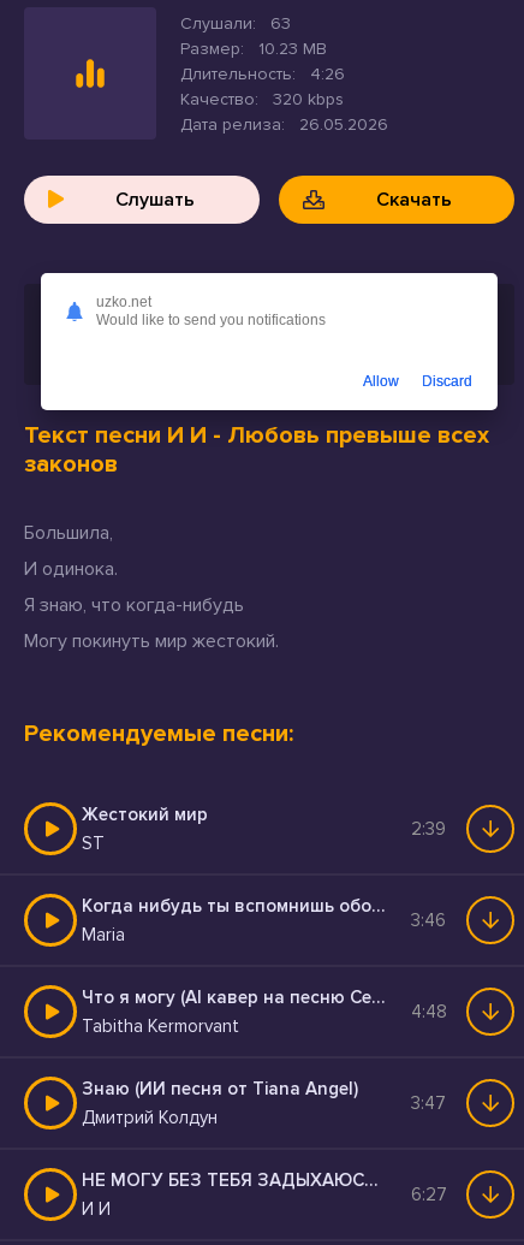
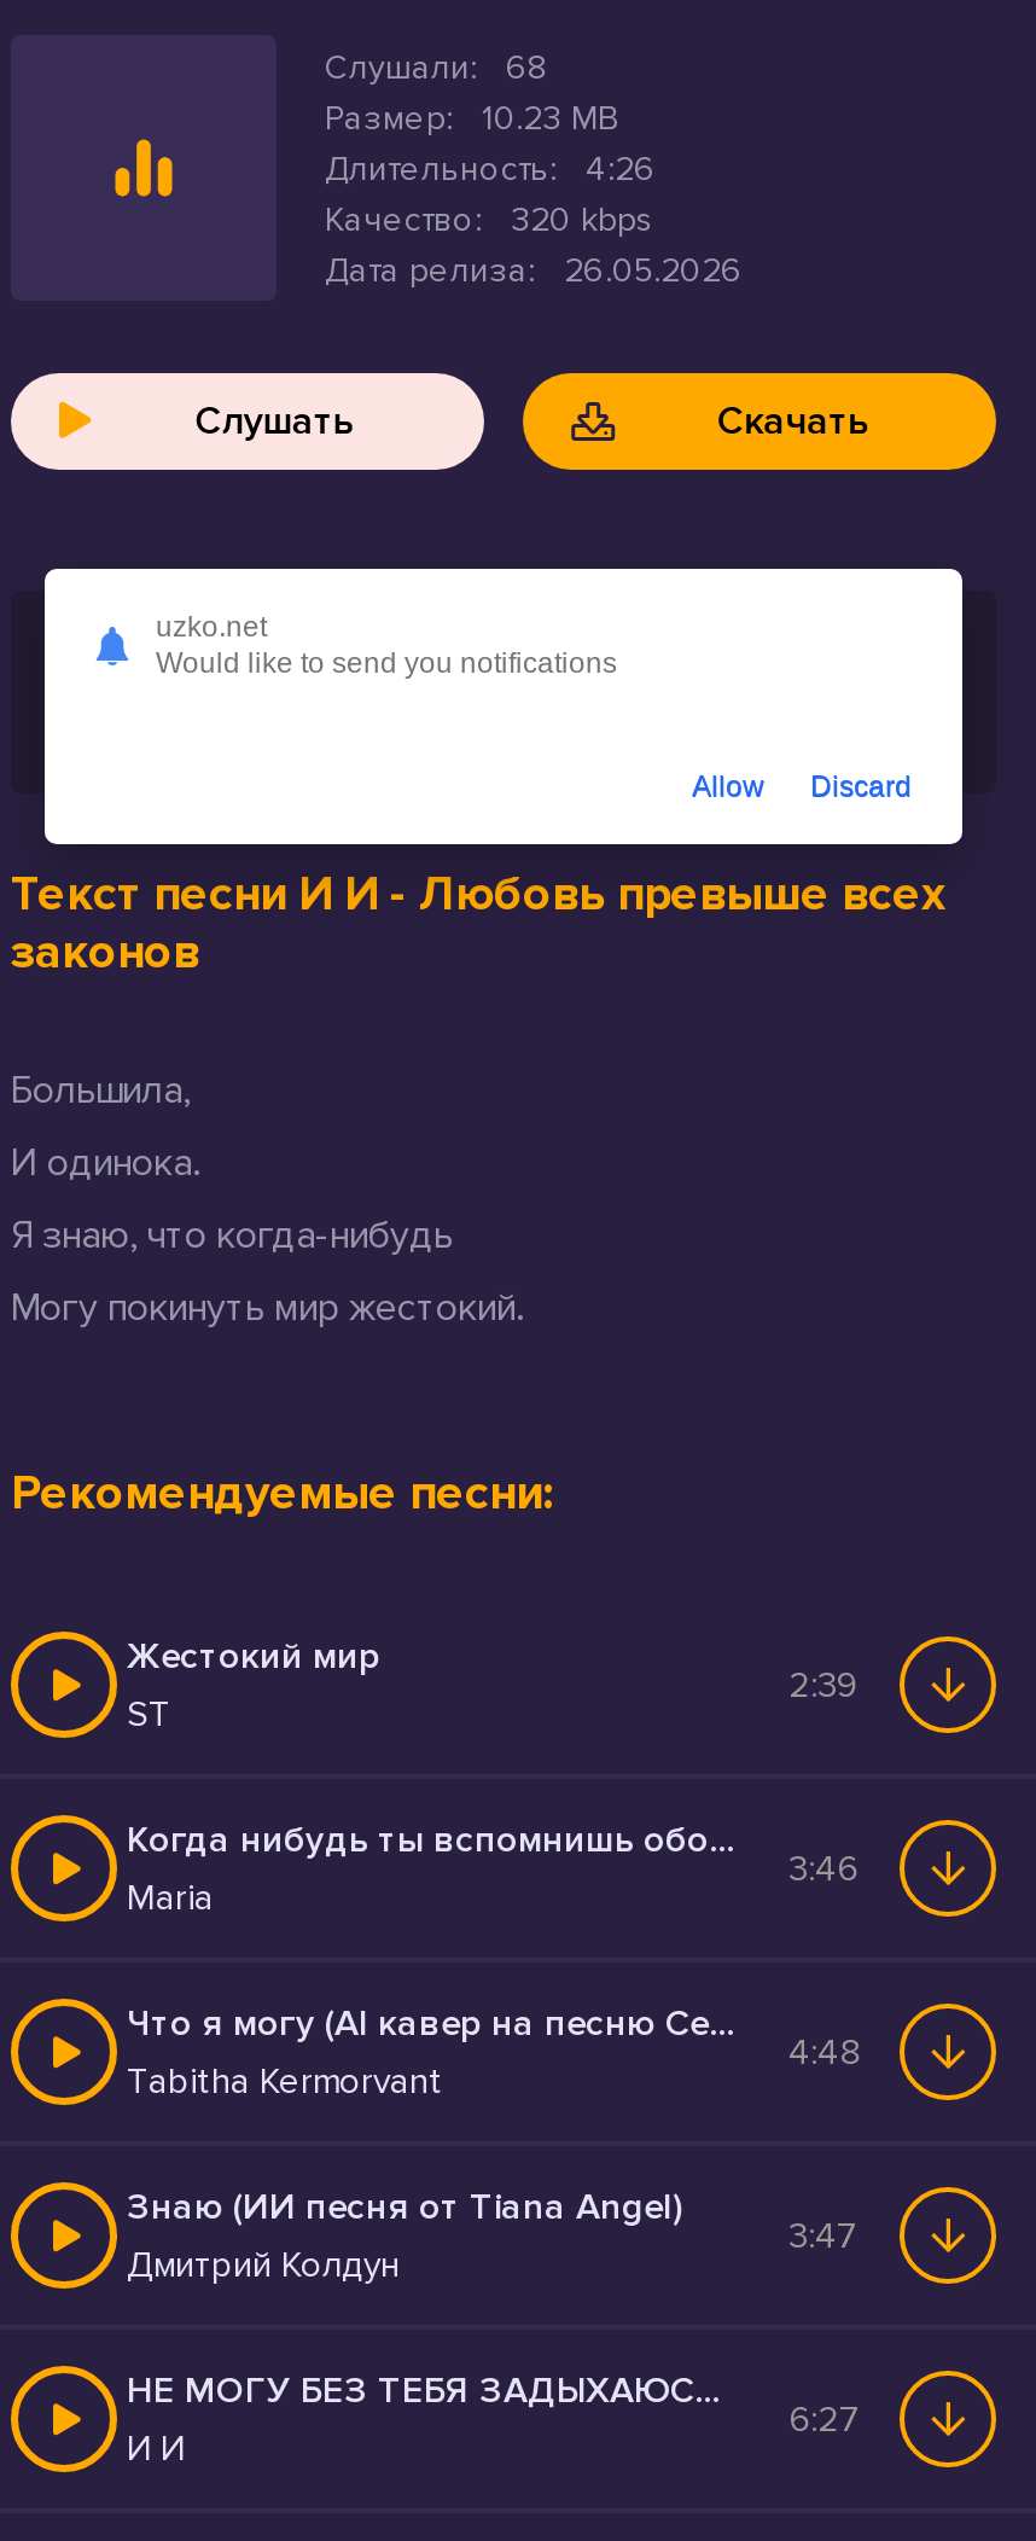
[180,13,291,33] Слушали: 63 -> [325,46,547,87] Слушали: 68

